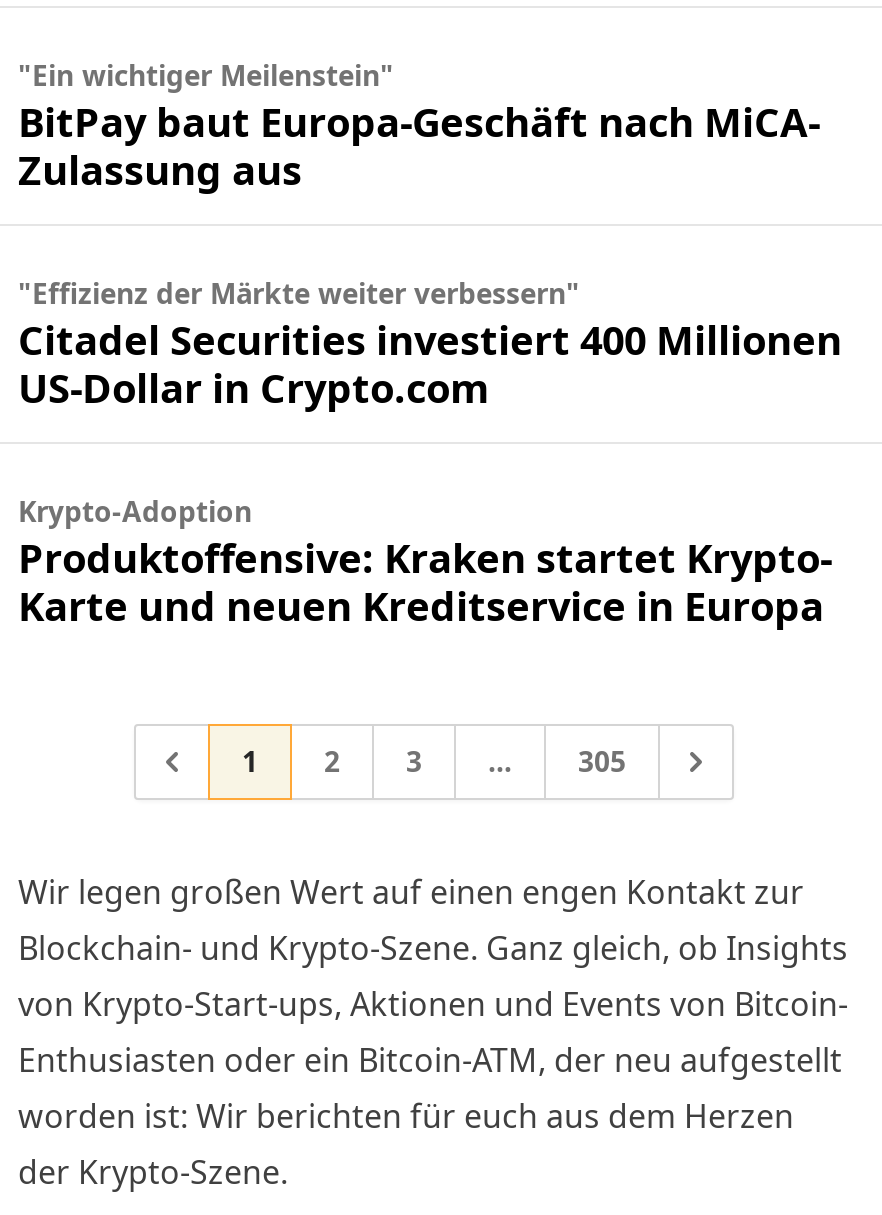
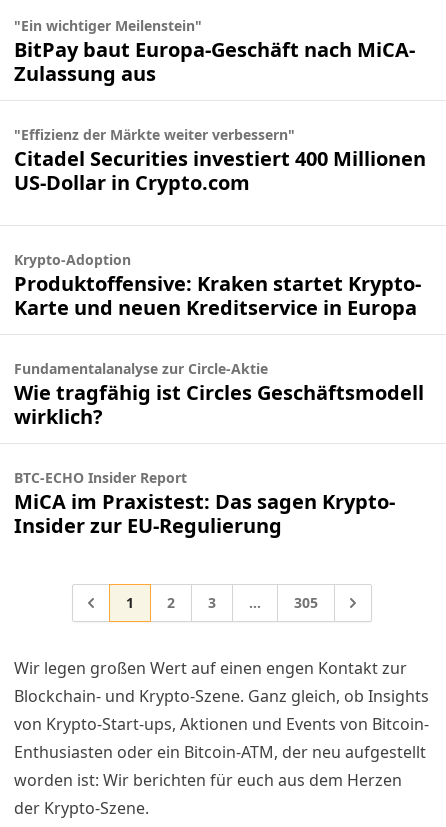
none -> [14,359,424,538] Fundamentalanalyse zur Circle-Aktie | Wie tragfähig ist Circles Geschäftsmodell | wirklich? | BTC-ECHO Insider Report | MiCA im Praxistest: Das sagen Krypto- | Insider zur EU-Regulierung

